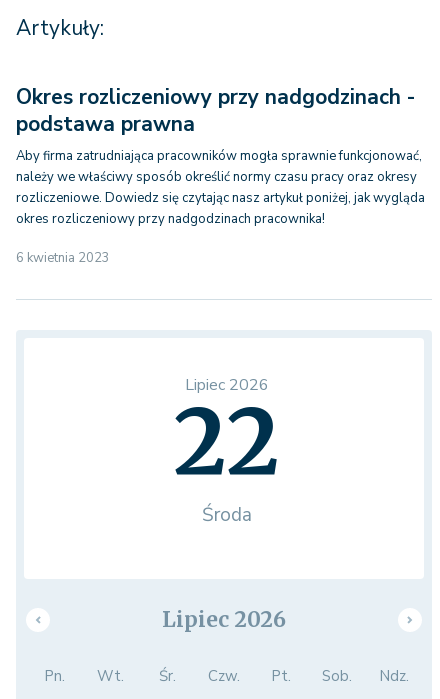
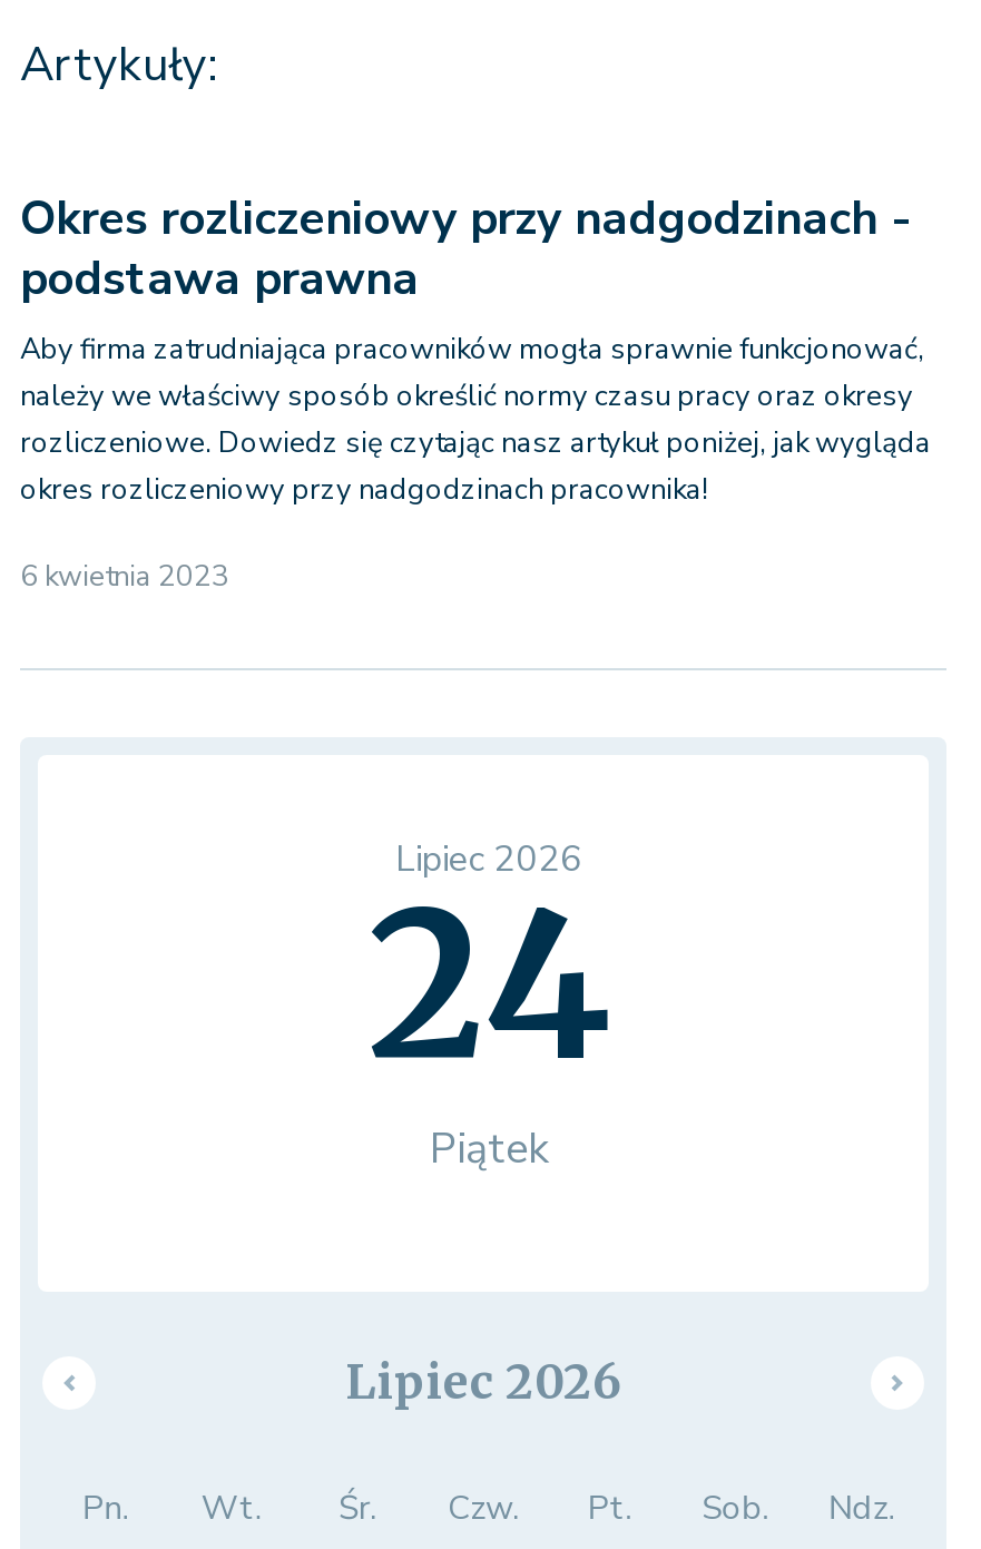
[173,385,280,528] 22 | Środa -> [367,860,610,1178] 24 | Piątek

